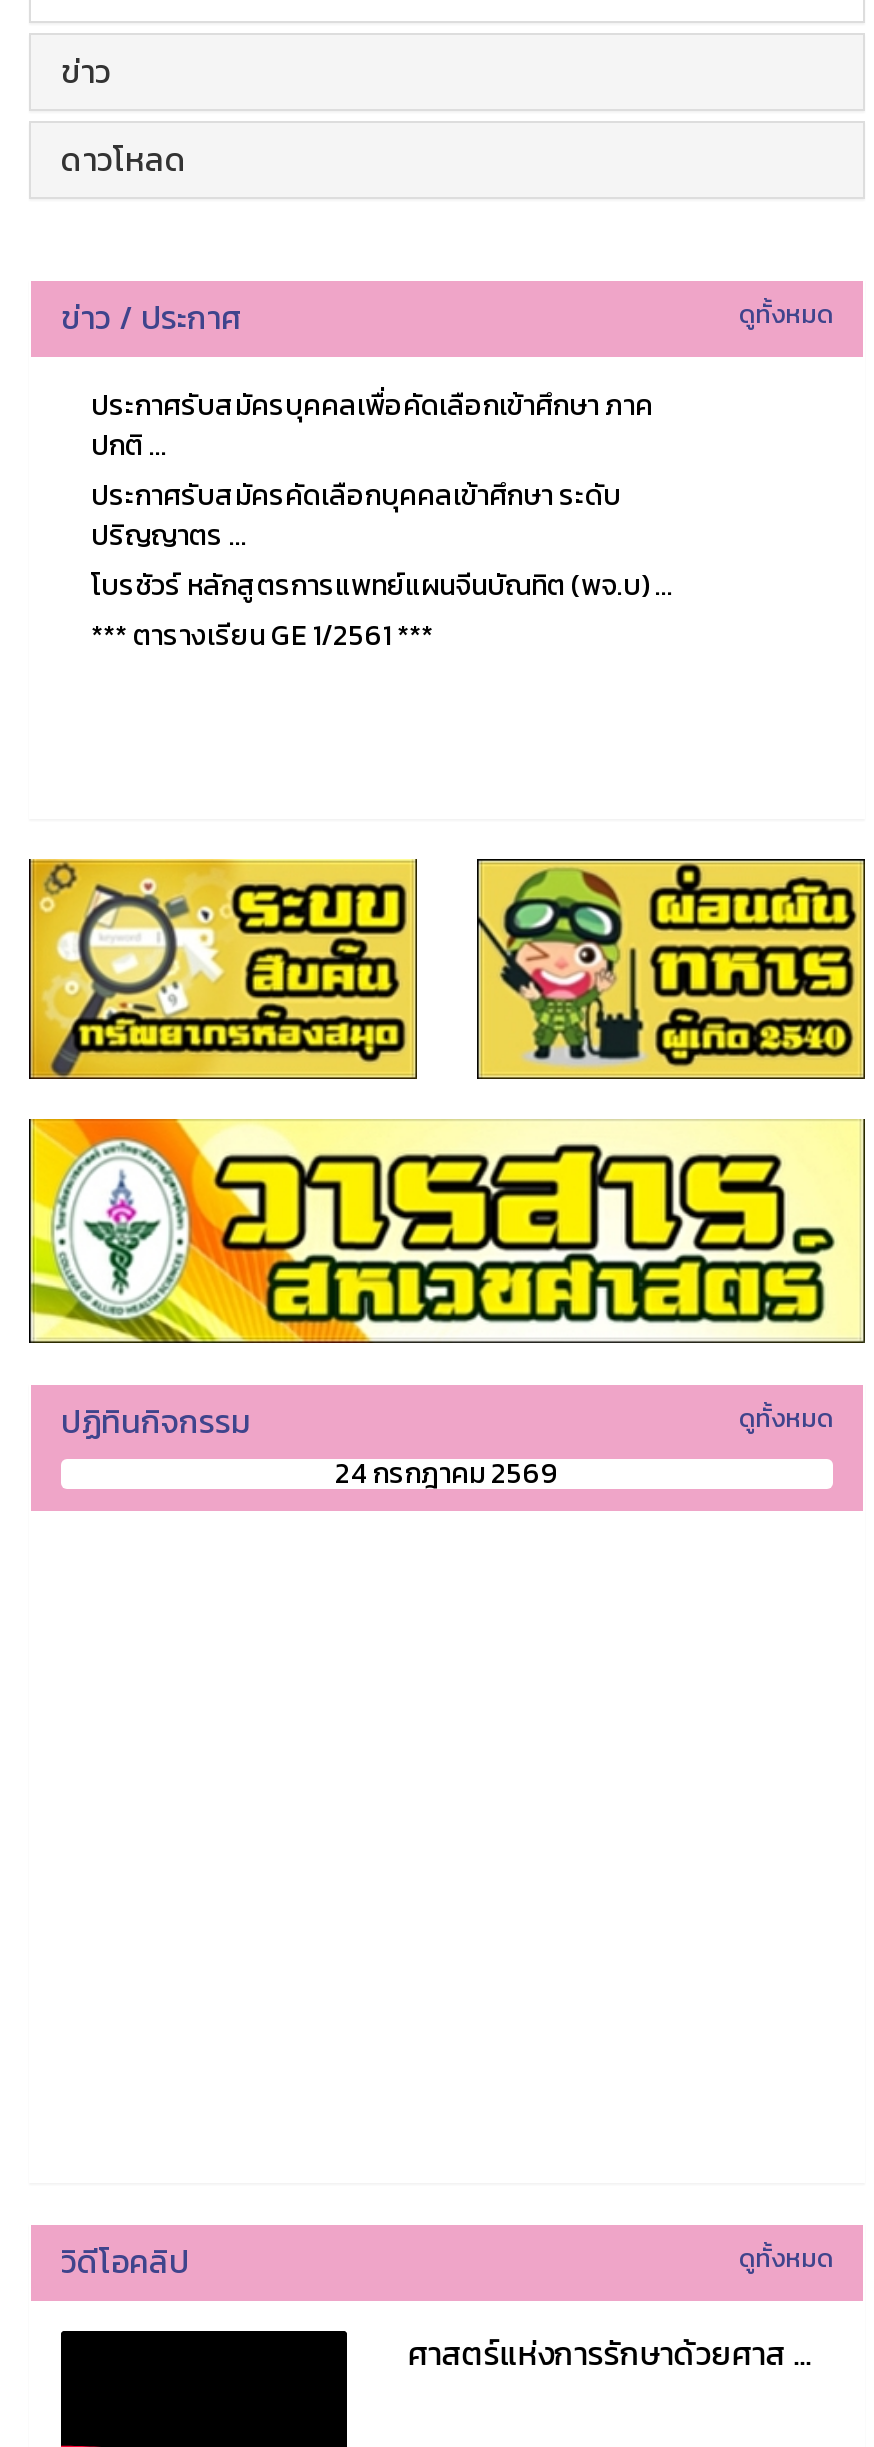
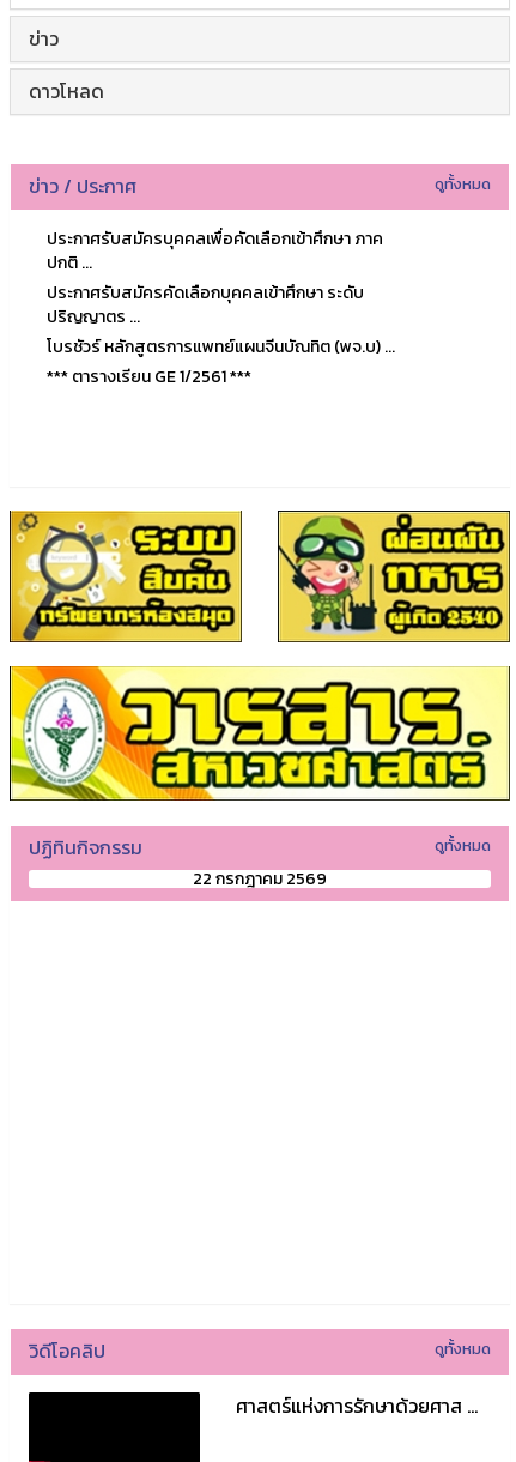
[335,1452,559,1494] 24 กรกฎาคม 2569 -> [193,866,327,891] 22 กรกฎาคม 2569

